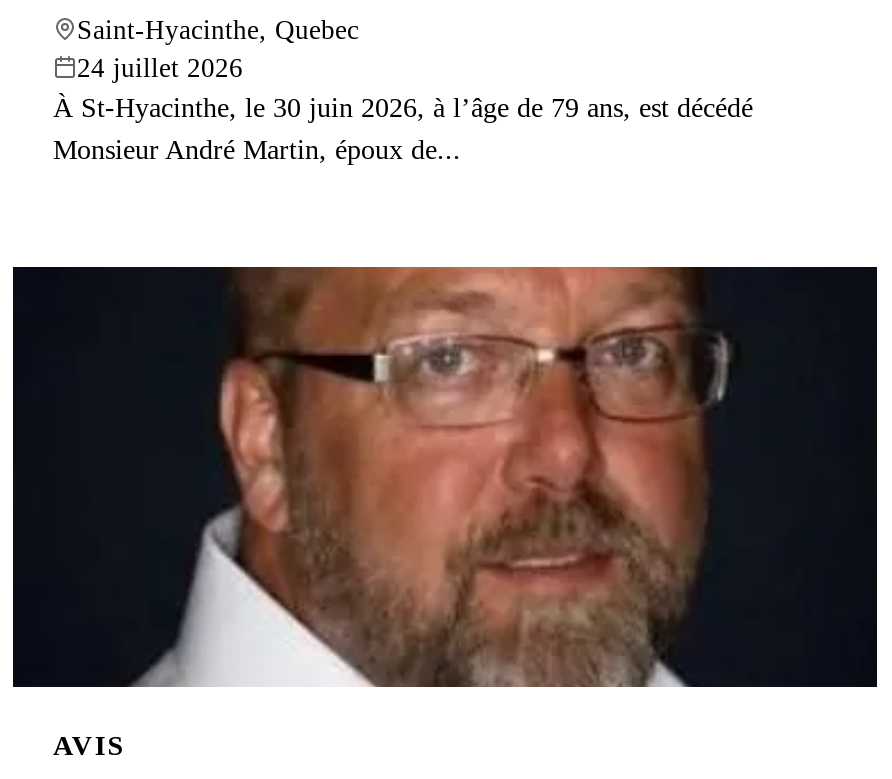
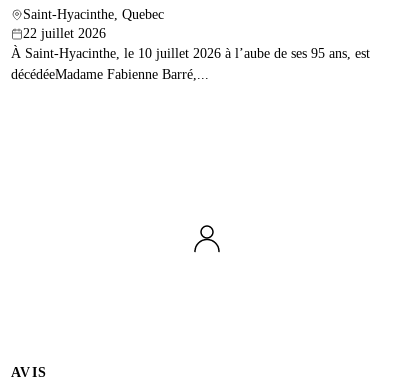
[53,52,753,164] 24 juillet 2026 | À St-Hyacinthe, le 30 juin 2026, à l’âge de 79 ans, est décédé | Monsieur André Martin, époux de... -> [11,26,370,82] 22 juillet 2026 | À Saint-Hyacinthe, le 10 juillet 2026 à l’aube de ses 95 ans, est | décédéeMadame Fabienne Barré,...
[11,264,879,690] [image] -> none

